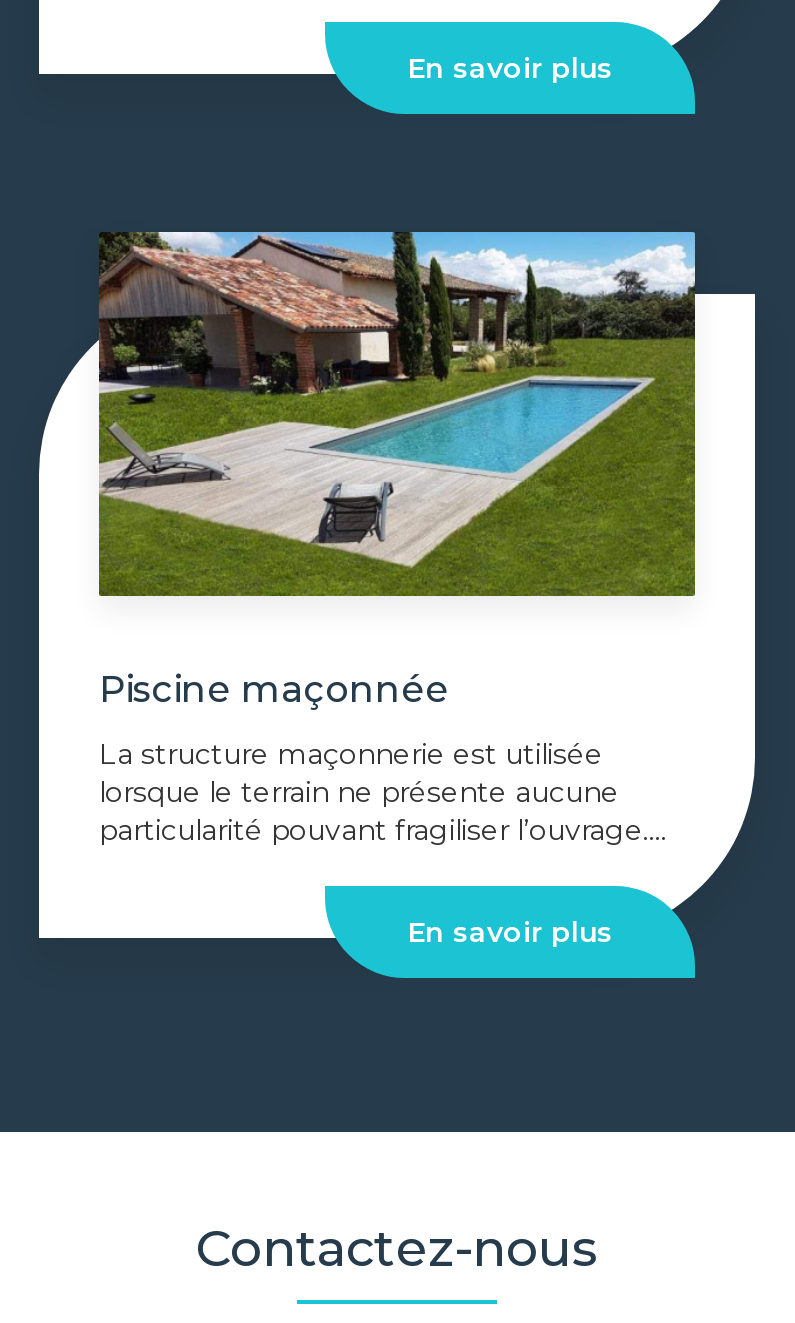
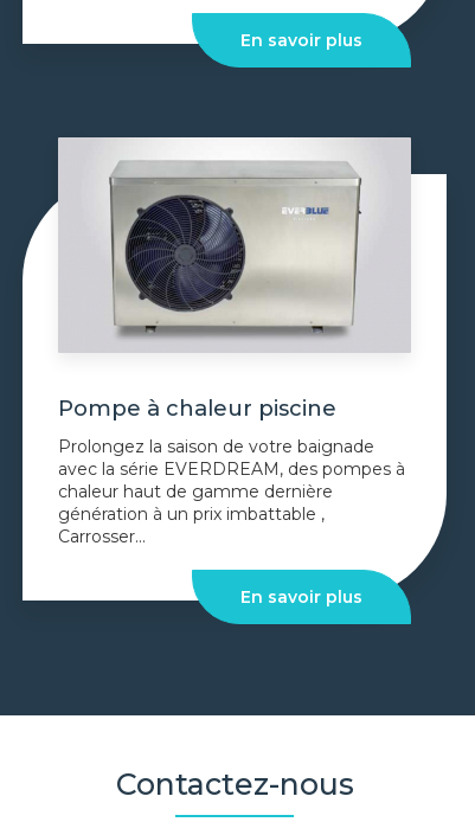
[97,230,697,711] [image] | Piscine maçonnée -> [57,136,411,421] [image] | Pompe à chaleur piscine
[99,735,667,847] La structure maçonnerie est utilisée | lorsque le terrain ne présente aucune | particularité pouvant fragiliser l’ouvrage.... -> [58,435,405,547] Prolongez la saison de votre baignade | avec la série EVERDREAM, des pompes à | chaleur haut de gamme dernière | génération à un prix imbattable , | Carrosser...

